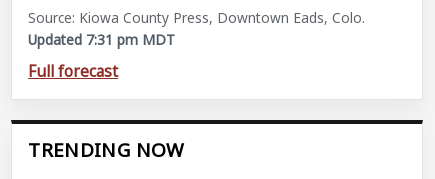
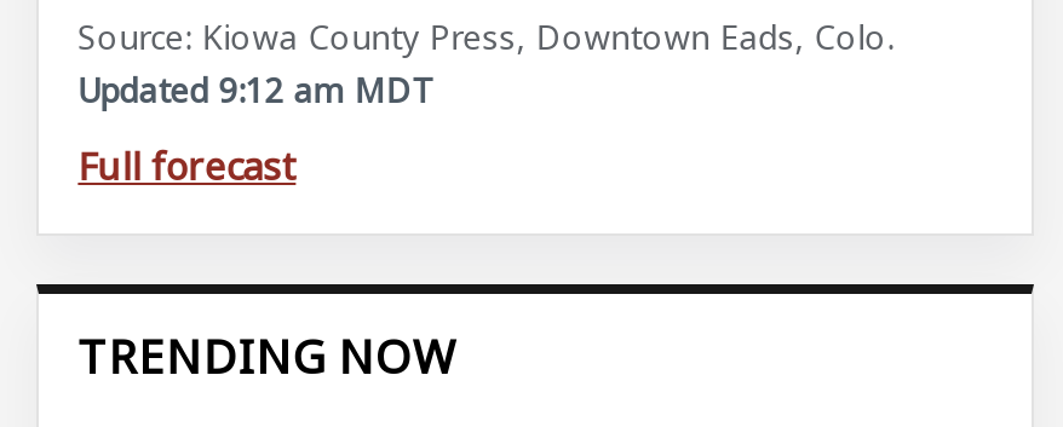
[28,30,175,49] Updated 7:31 pm MDT -> [78,67,434,113] Updated 9:12 am MDT

